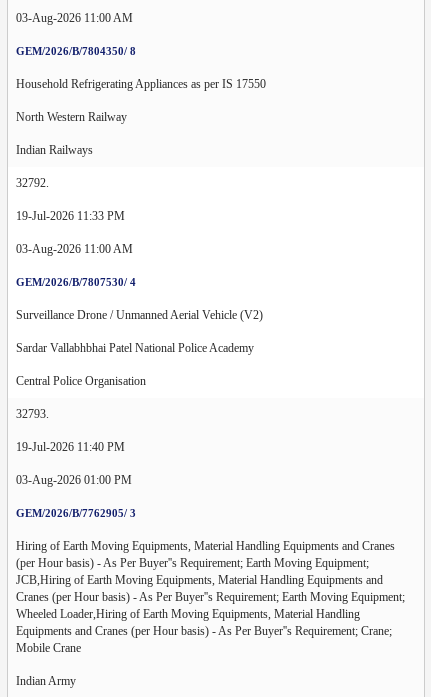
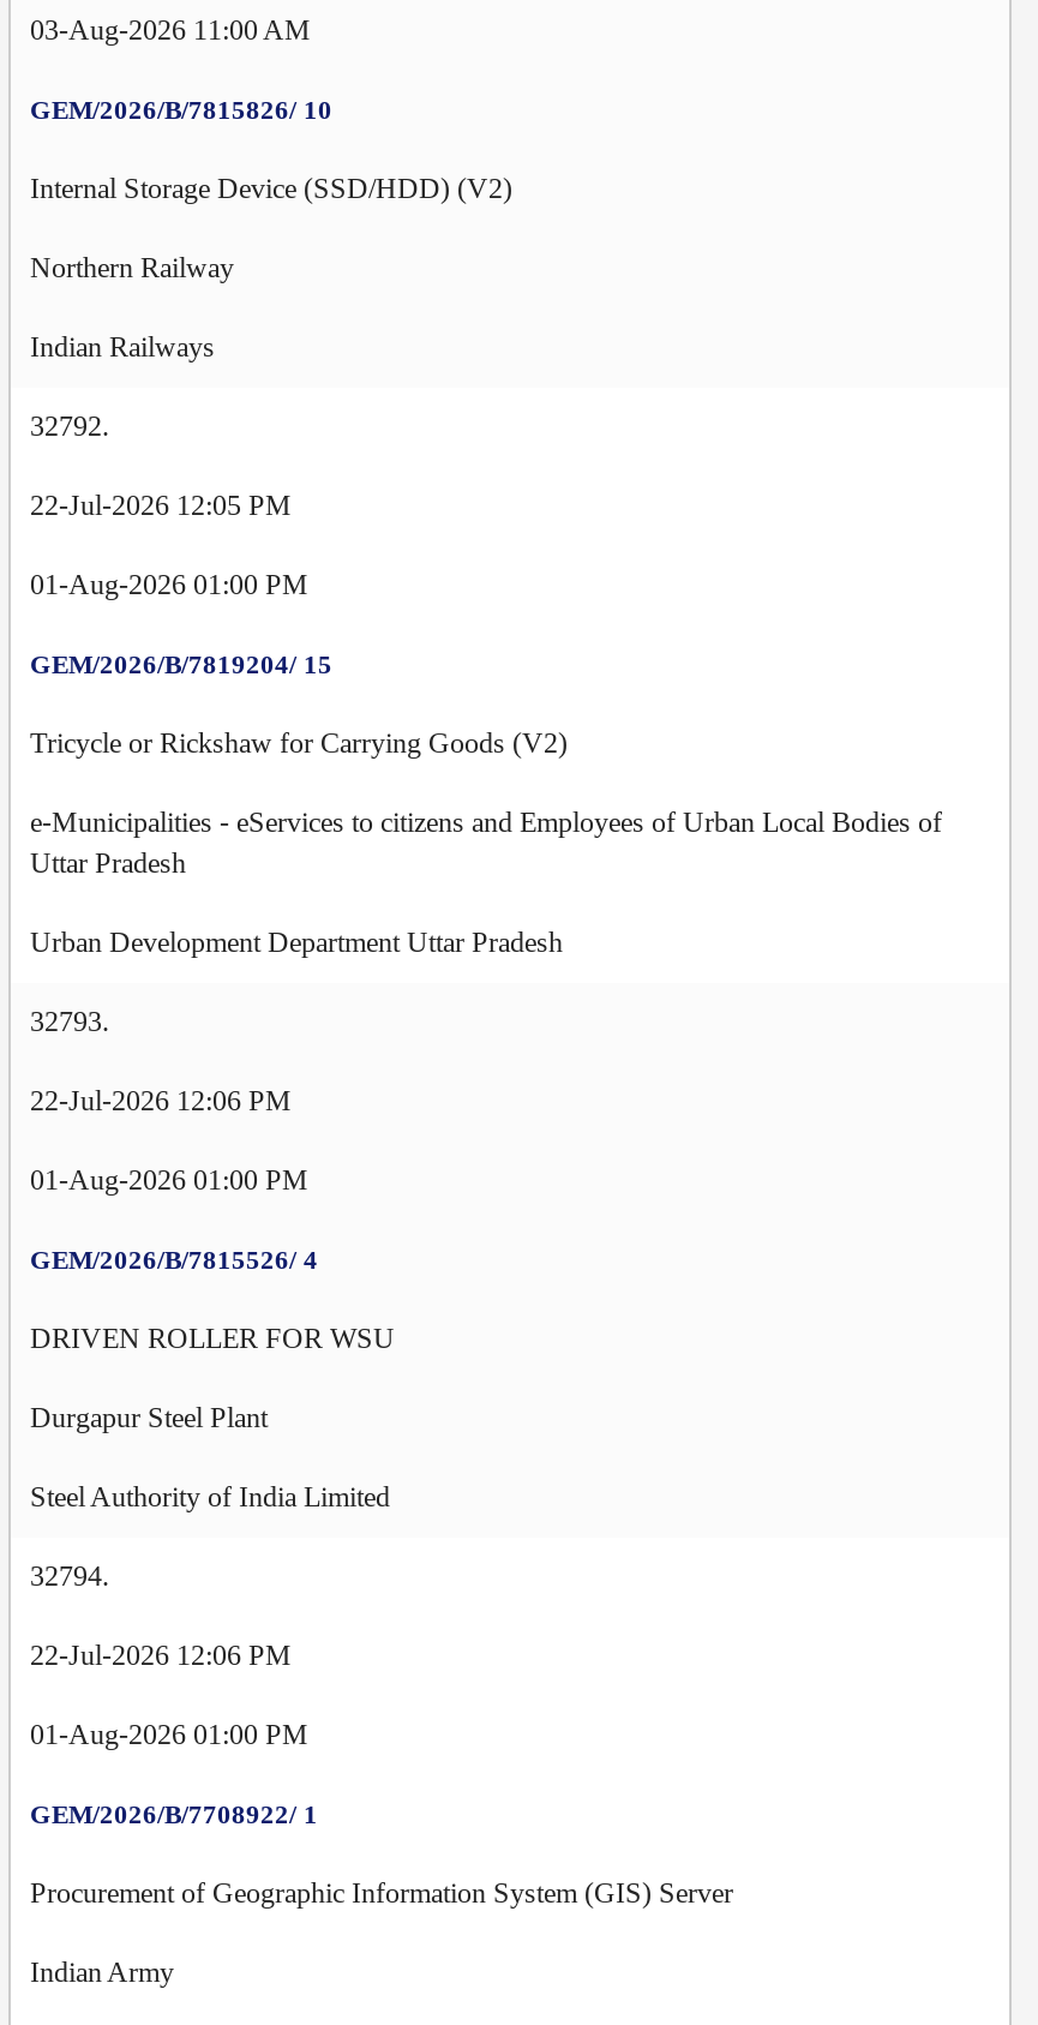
[16,45,136,57] GEM/2026/B/7804350/ 8 -> [30,95,332,123] GEM/2026/B/7815826/ 10
[16,77,266,91] Household Refrigerating Appliances as per IS 17550 -> [30,171,512,205] Internal Storage Device (SSD/HDD) (V2)
[16,110,127,124] North Western Railway -> [30,251,234,284] Northern Railway
[16,209,125,223] 19-Jul-2026 11:33 PM -> [30,488,292,522] 22-Jul-2026 12:05 PM
[16,242,133,256] 03-Aug-2026 11:00 AM -> [30,568,308,601] 01-Aug-2026 01:00 PM
[16,276,136,288] GEM/2026/B/7807530/ 4 -> [30,649,332,678] GEM/2026/B/7819204/ 15
[16,308,263,322] Surveillance Drone / Unmanned Aerial Vehicle (V2) -> [30,726,568,760] Tricycle or Rickshaw for Carrying Goods (V2)
[16,341,254,355] Sardar Vallabhbhai Patel National Police Academy -> [30,805,942,880] e-Municipalities - eServices to citizens and Employees of Urban Local Bodies of | Uttar Pradesh
[16,374,146,388] Central Police Organisation -> [30,925,563,959] Urban Development Department Uttar Pradesh
[16,440,405,655] 19-Jul-2026 11:40 PM | 03-Aug-2026 01:00 PM | GEM/2026/B/7762905/ 3 | Hiring of Earth Moving Equipments, Material Handling Equipments and Cranes | (per Hour basis) - As Per Buyer''s Requirement; Earth Moving Equipment; | JCB,Hiring of Earth Moving Equipments, Material Handling Equipments and | Cranes (per Hour basis) - As Per Buyer''s Requirement; Earth Moving Equipment; | Wheeled Loader,Hiring of Earth Moving Equipments, Material Handling | Equipments and Cranes (per Hour basis) - As Per Buyer''s Requirement; Crane; | Mobile Crane -> [30,1084,733,1910] 22-Jul-2026 12:06 PM | 01-Aug-2026 01:00 PM | GEM/2026/B/7815526/ 4 | DRIVEN ROLLER FOR WSU | Durgapur Steel Plant | Steel Authority of India Limited | 32794. | 22-Jul-2026 12:06 PM | 01-Aug-2026 01:00 PM | GEM/2026/B/7708922/ 1 | Procurement of Geographic Information System (GIS) Server

